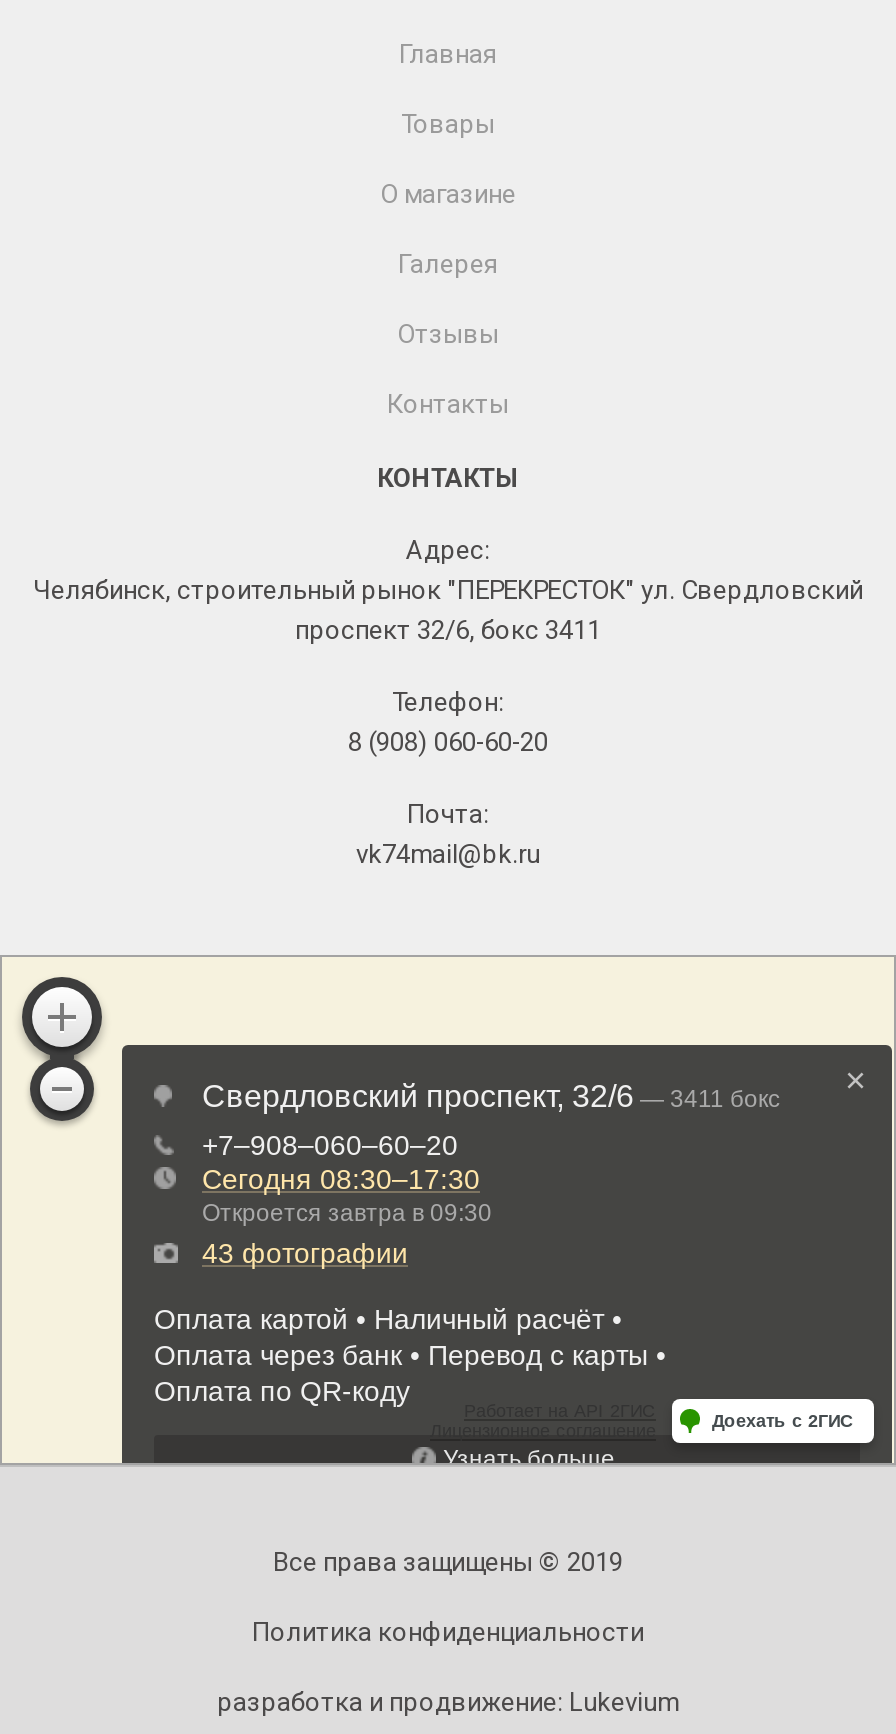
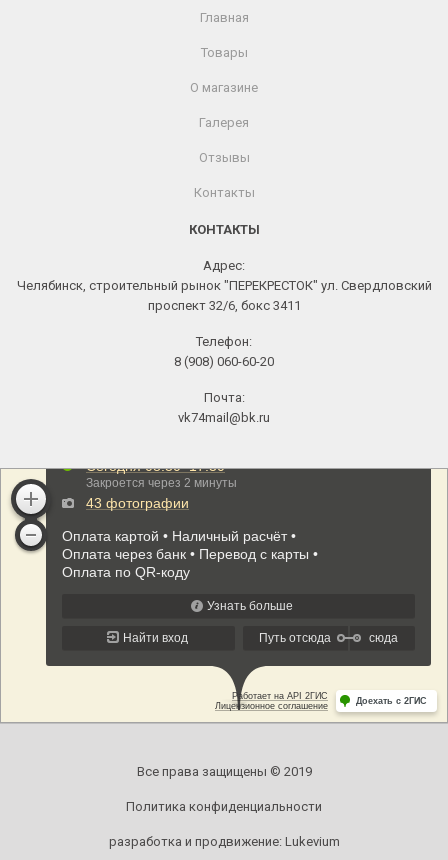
[90,957,890,1465] [image] -> [45,468,445,722] [image]

